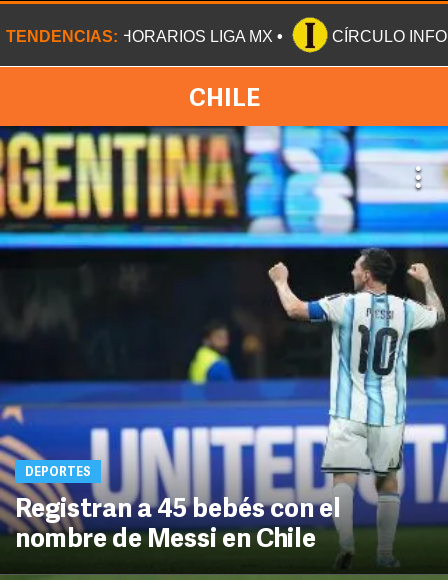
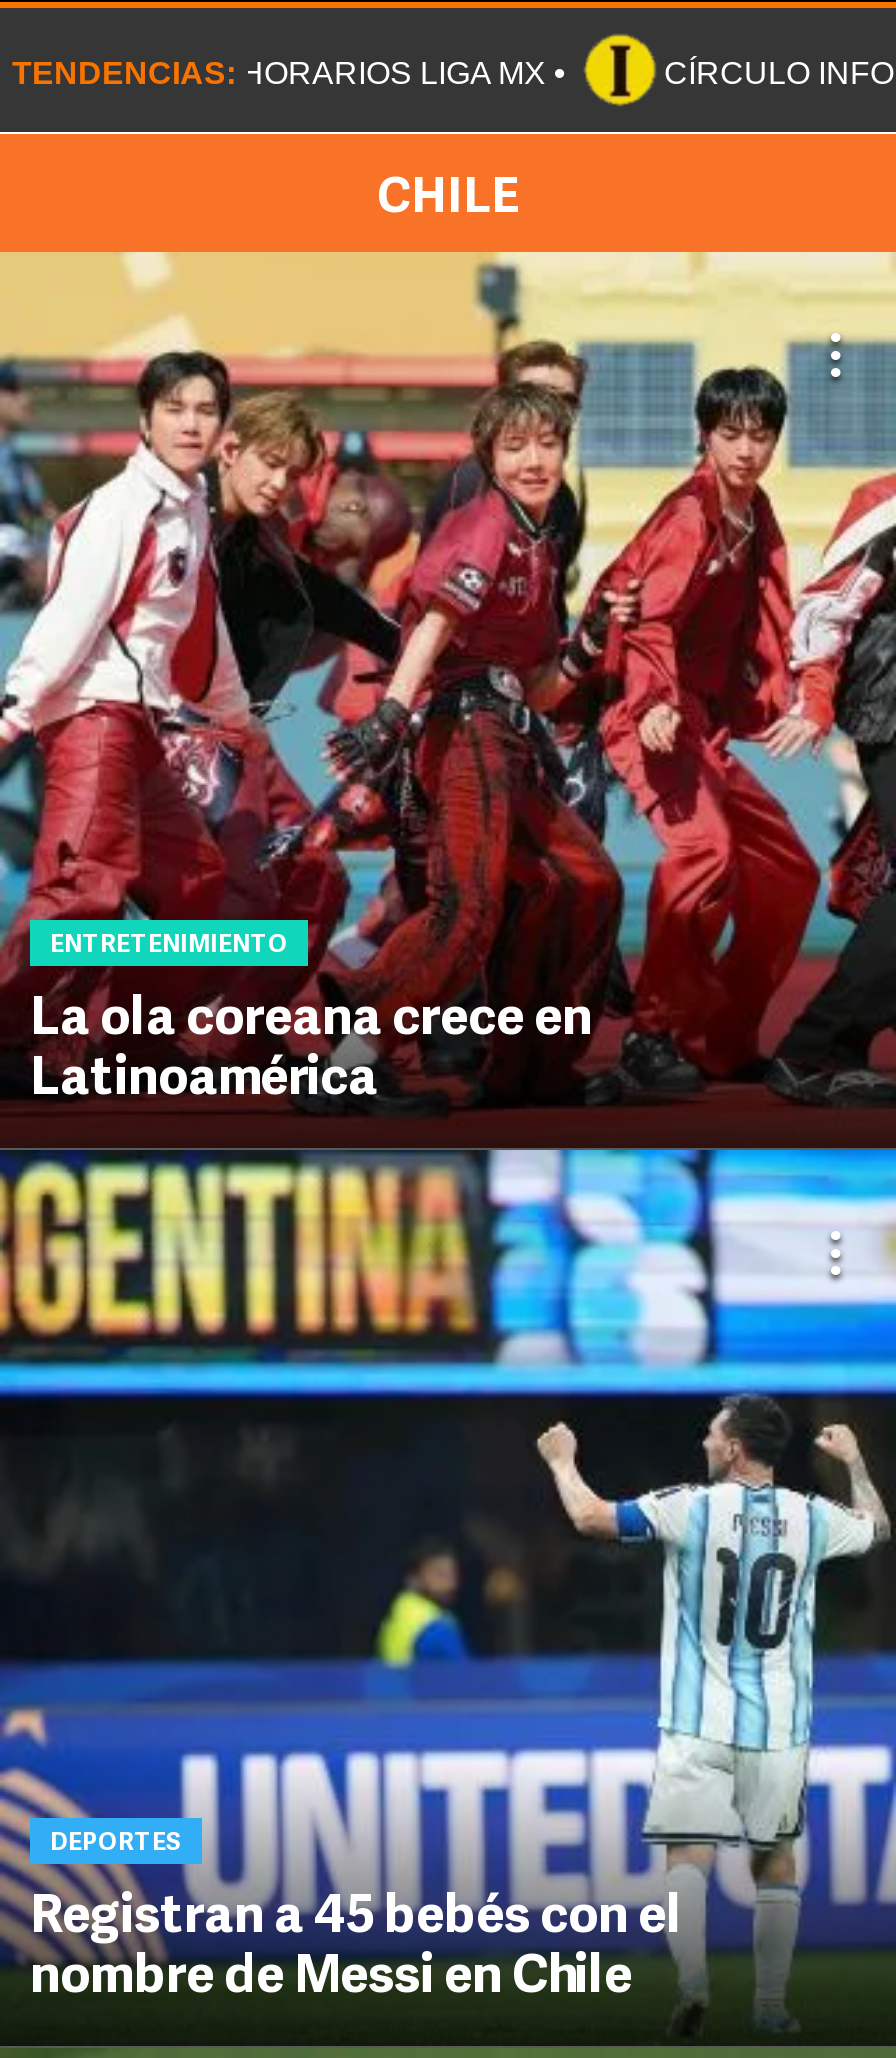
none -> [6,250,890,1152] [image] | ENTRETENIMIENTO | La ola coreana crece en | Latinoamérica

